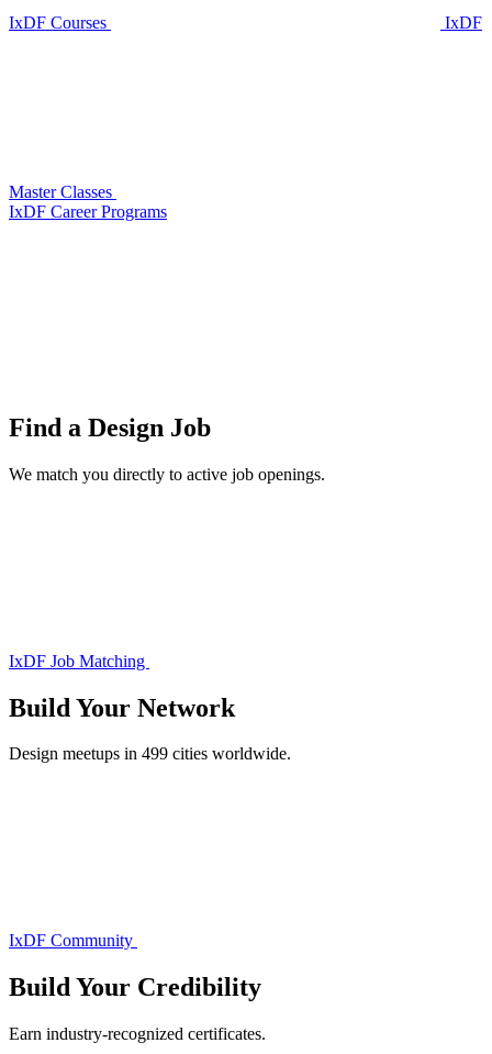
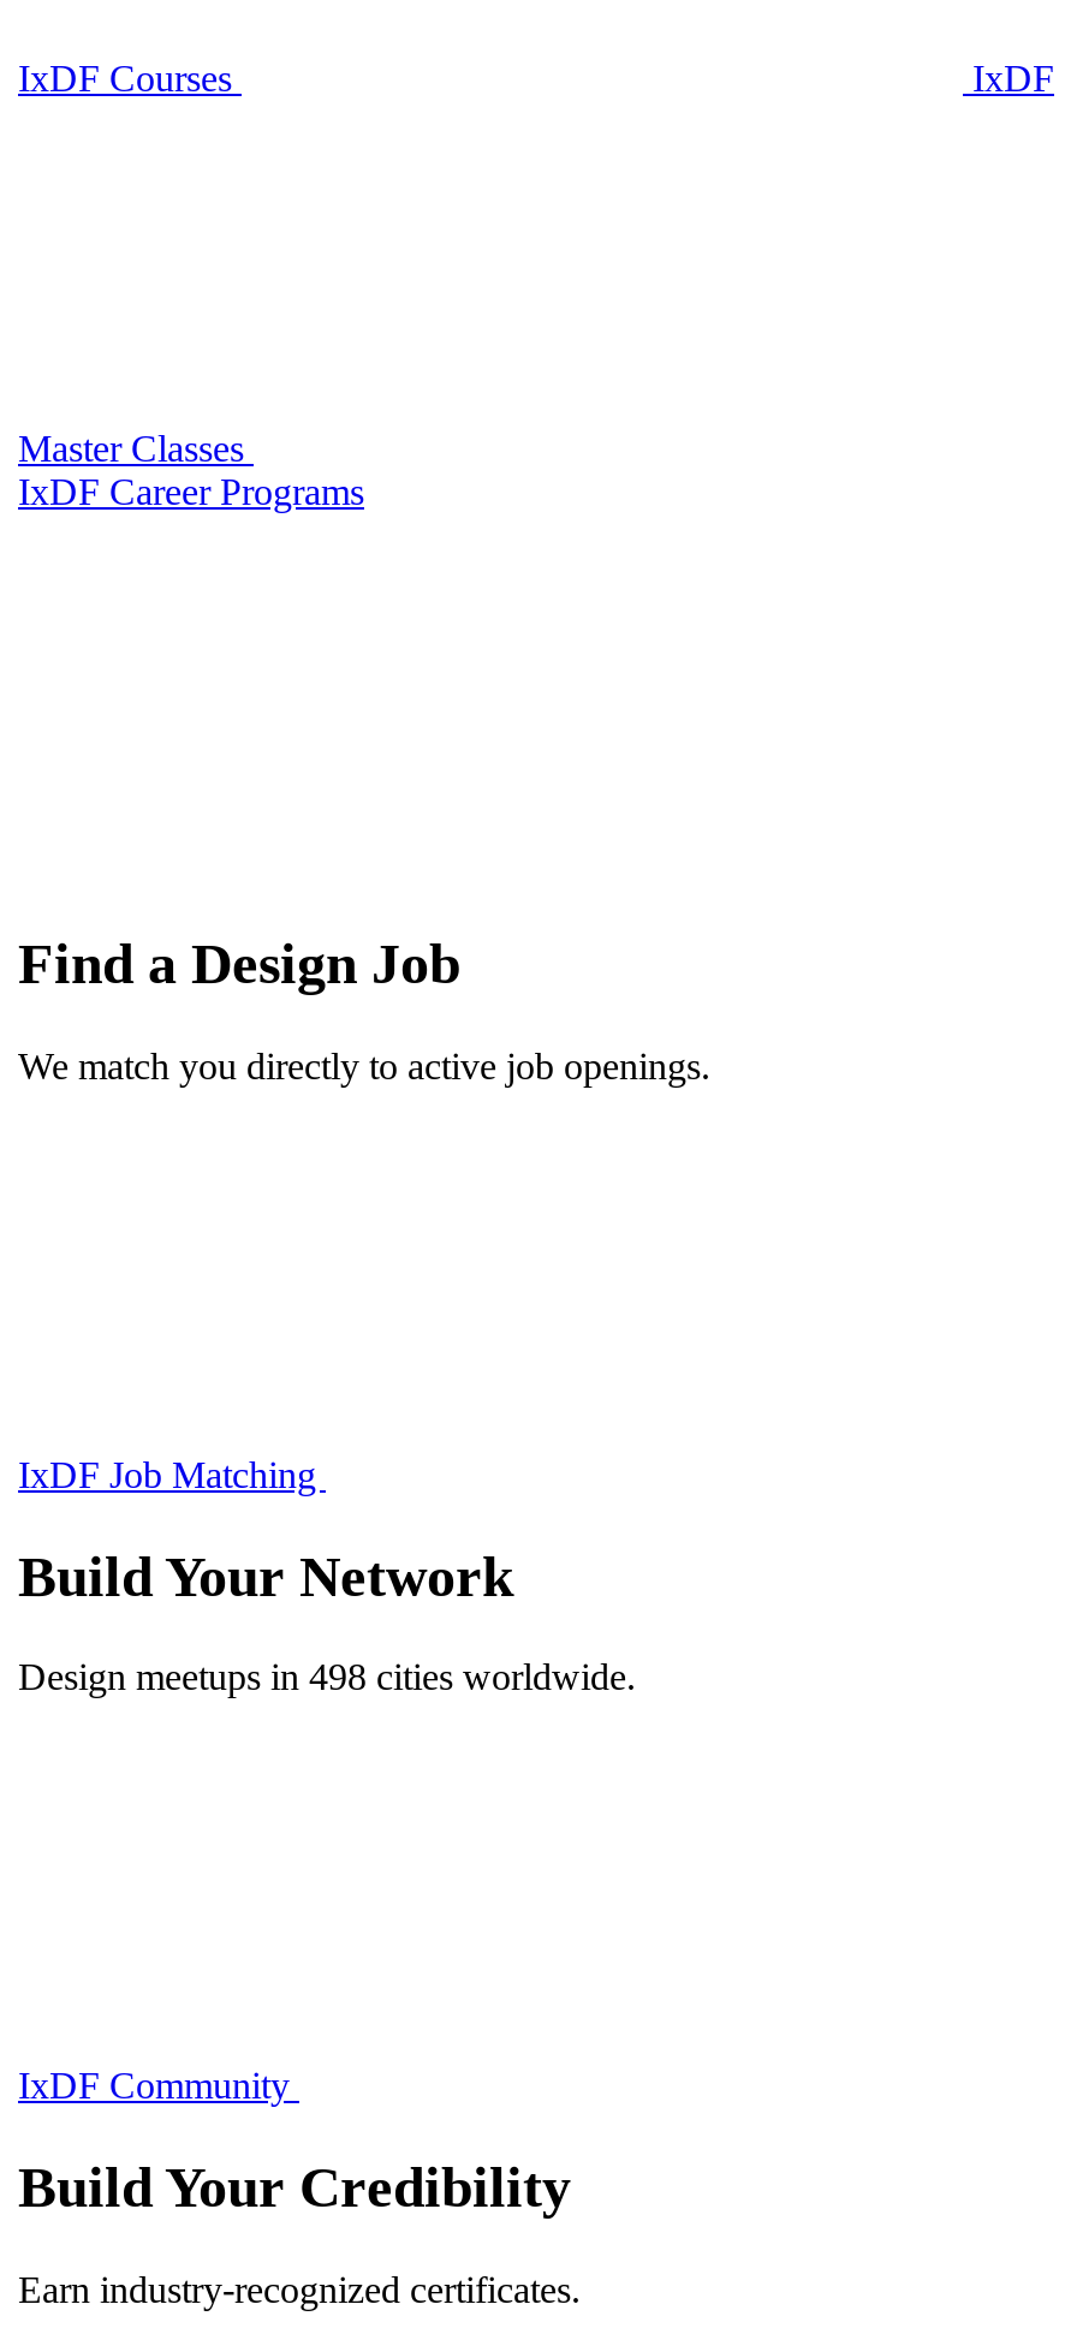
[9,745,291,763] Design meetups in 499 cities worldwide. -> [18,1657,636,1698] Design meetups in 498 cities worldwide.

